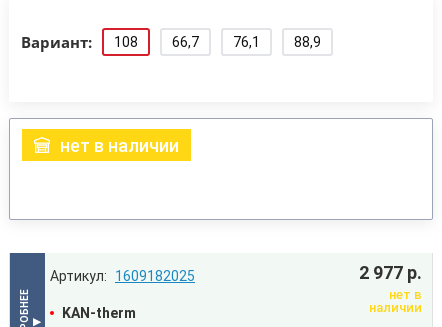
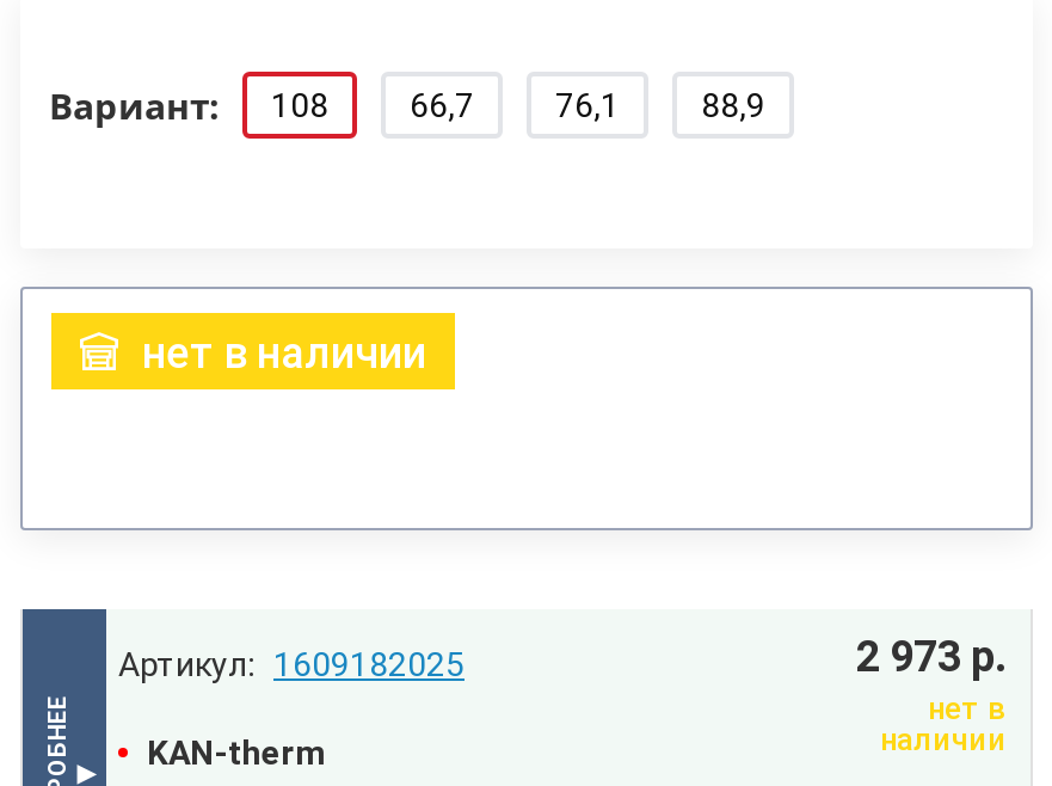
[359,262,422,283] 2 977 р. -> [856,631,1007,681] 2 973 р.

